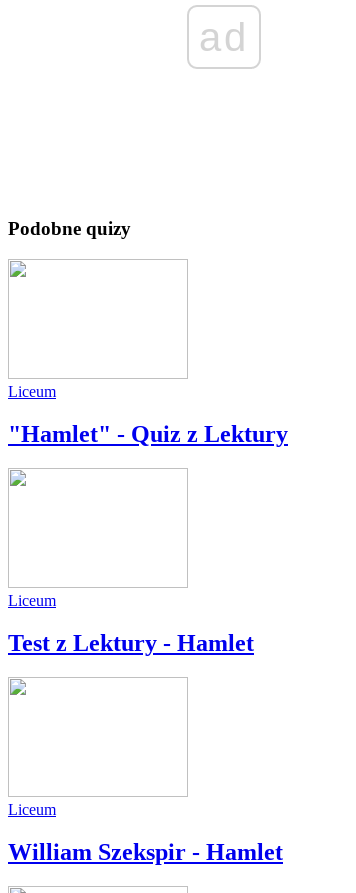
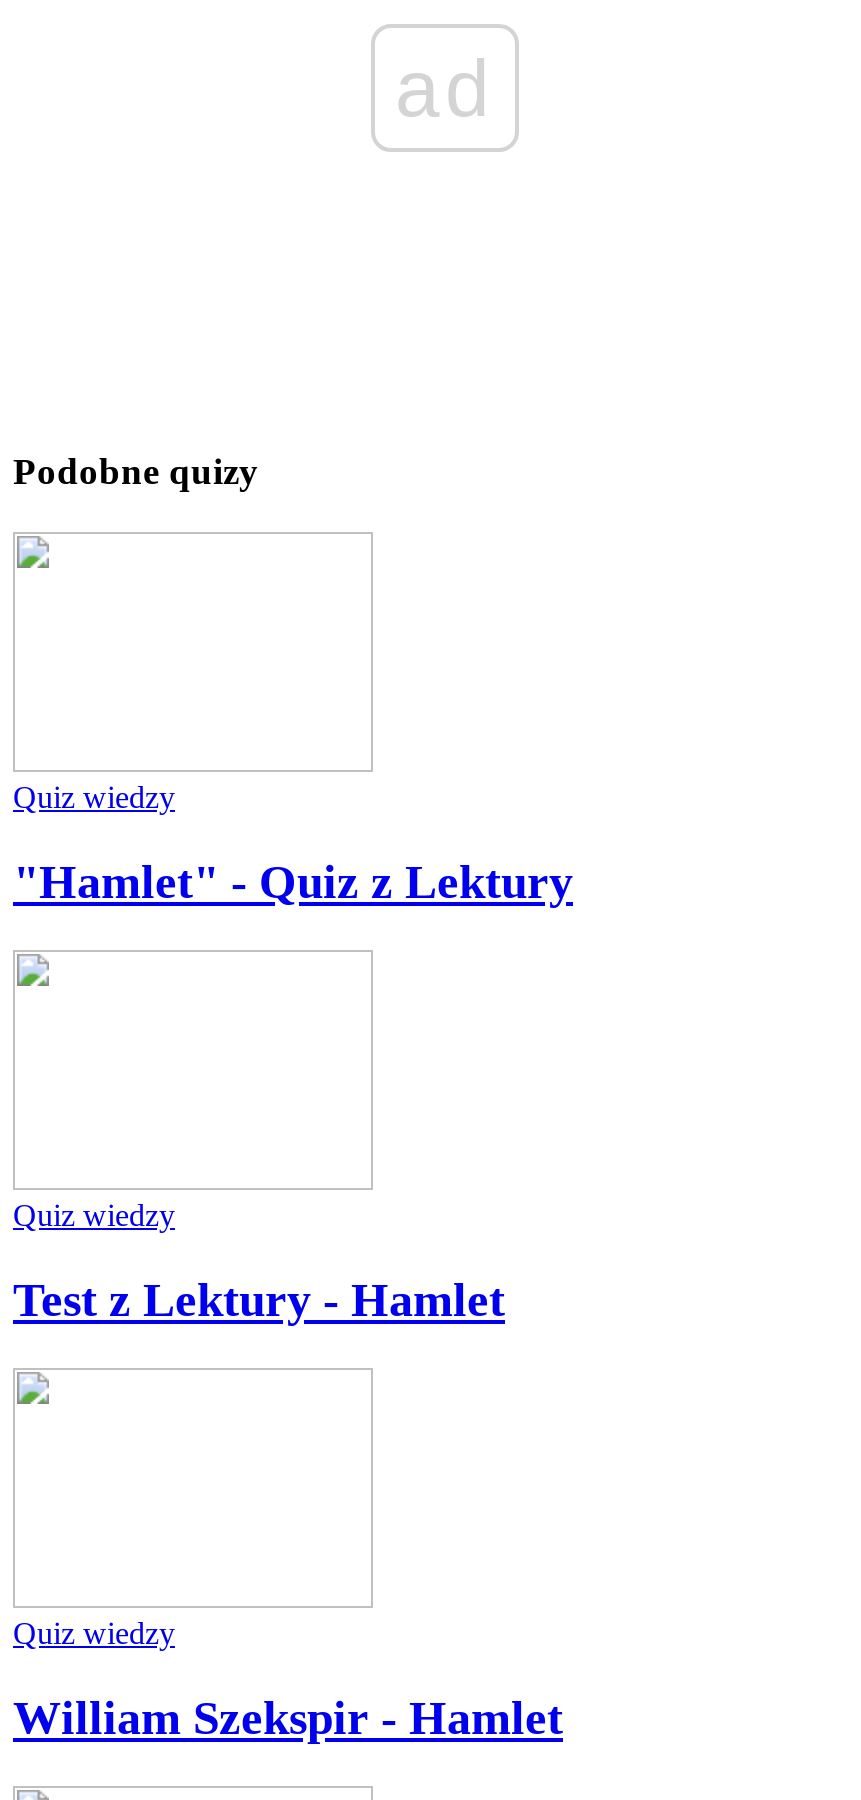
[8,383,56,400] Liceum -> [13,780,175,814] Quiz wiedzy
[8,592,56,609] Liceum -> [13,1198,175,1232] Quiz wiedzy
[8,801,56,818] Liceum -> [13,1616,175,1650] Quiz wiedzy

